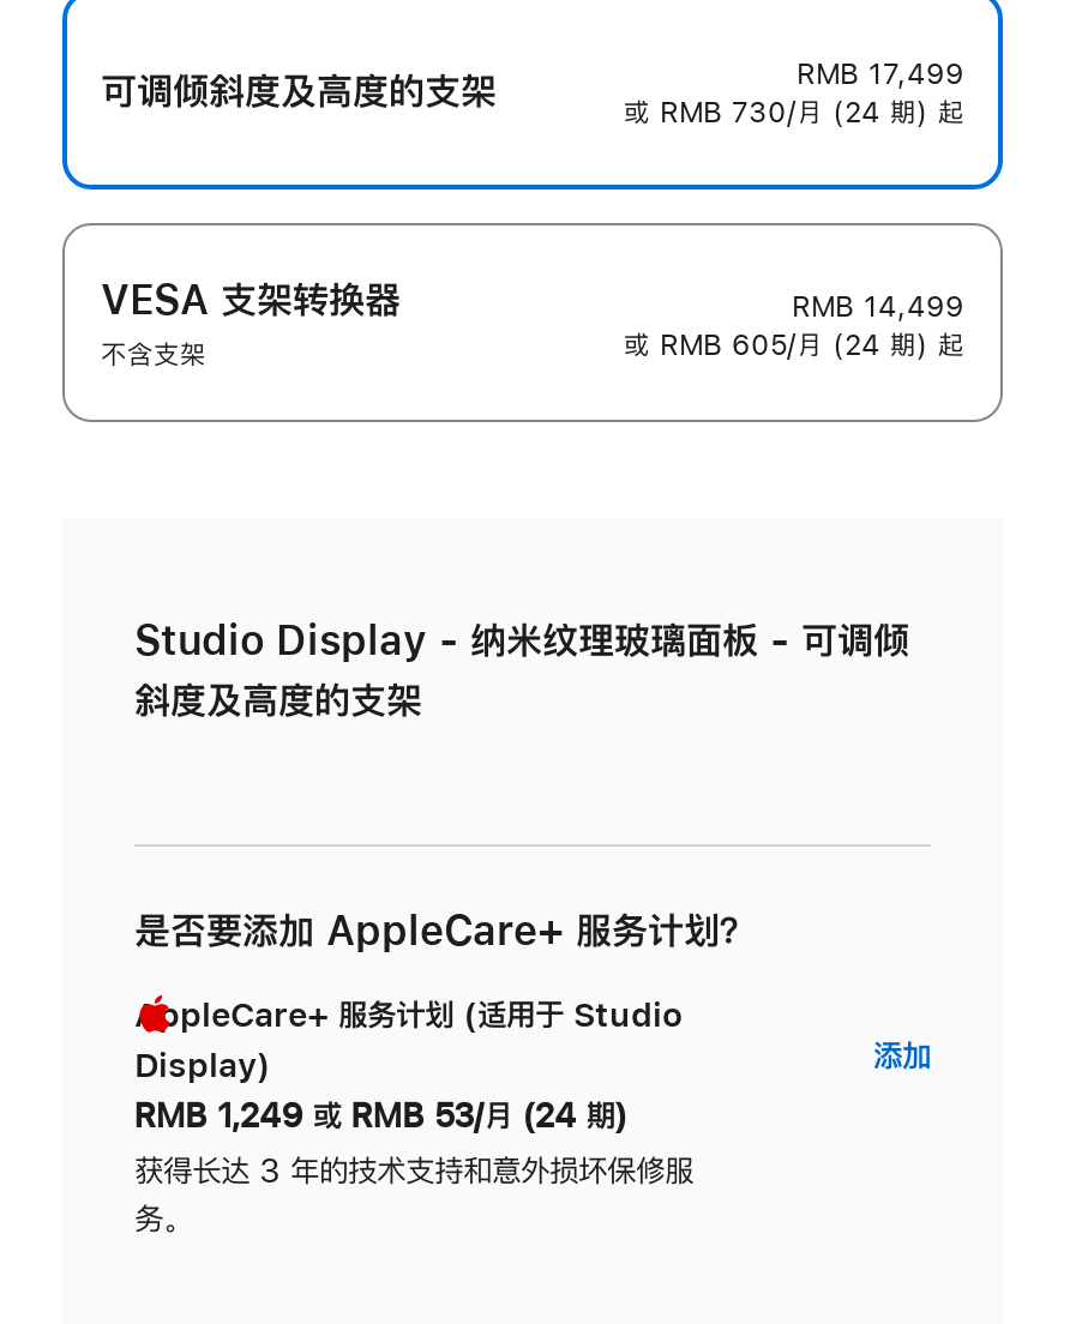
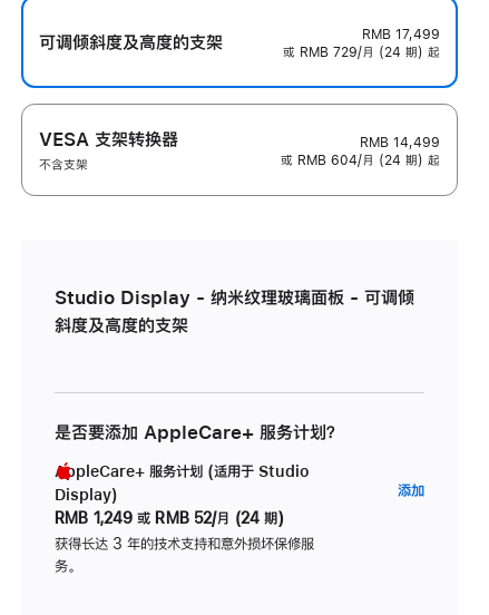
[624,99,964,128] 或 RMB 730/月 (24 期) 起 -> [283,46,440,59] 或 RMB 729/月 (24 期) 起
[624,331,964,360] 或 RMB 605/月 (24 期) 起 -> [281,154,440,167] 或 RMB 604/月 (24 期) 起
[134,1099,628,1133] RMB 1,249 或 RMB 53/月 (24 期) -> [55,511,284,526] RMB 1,249 或 RMB 52/月 (24 期)

